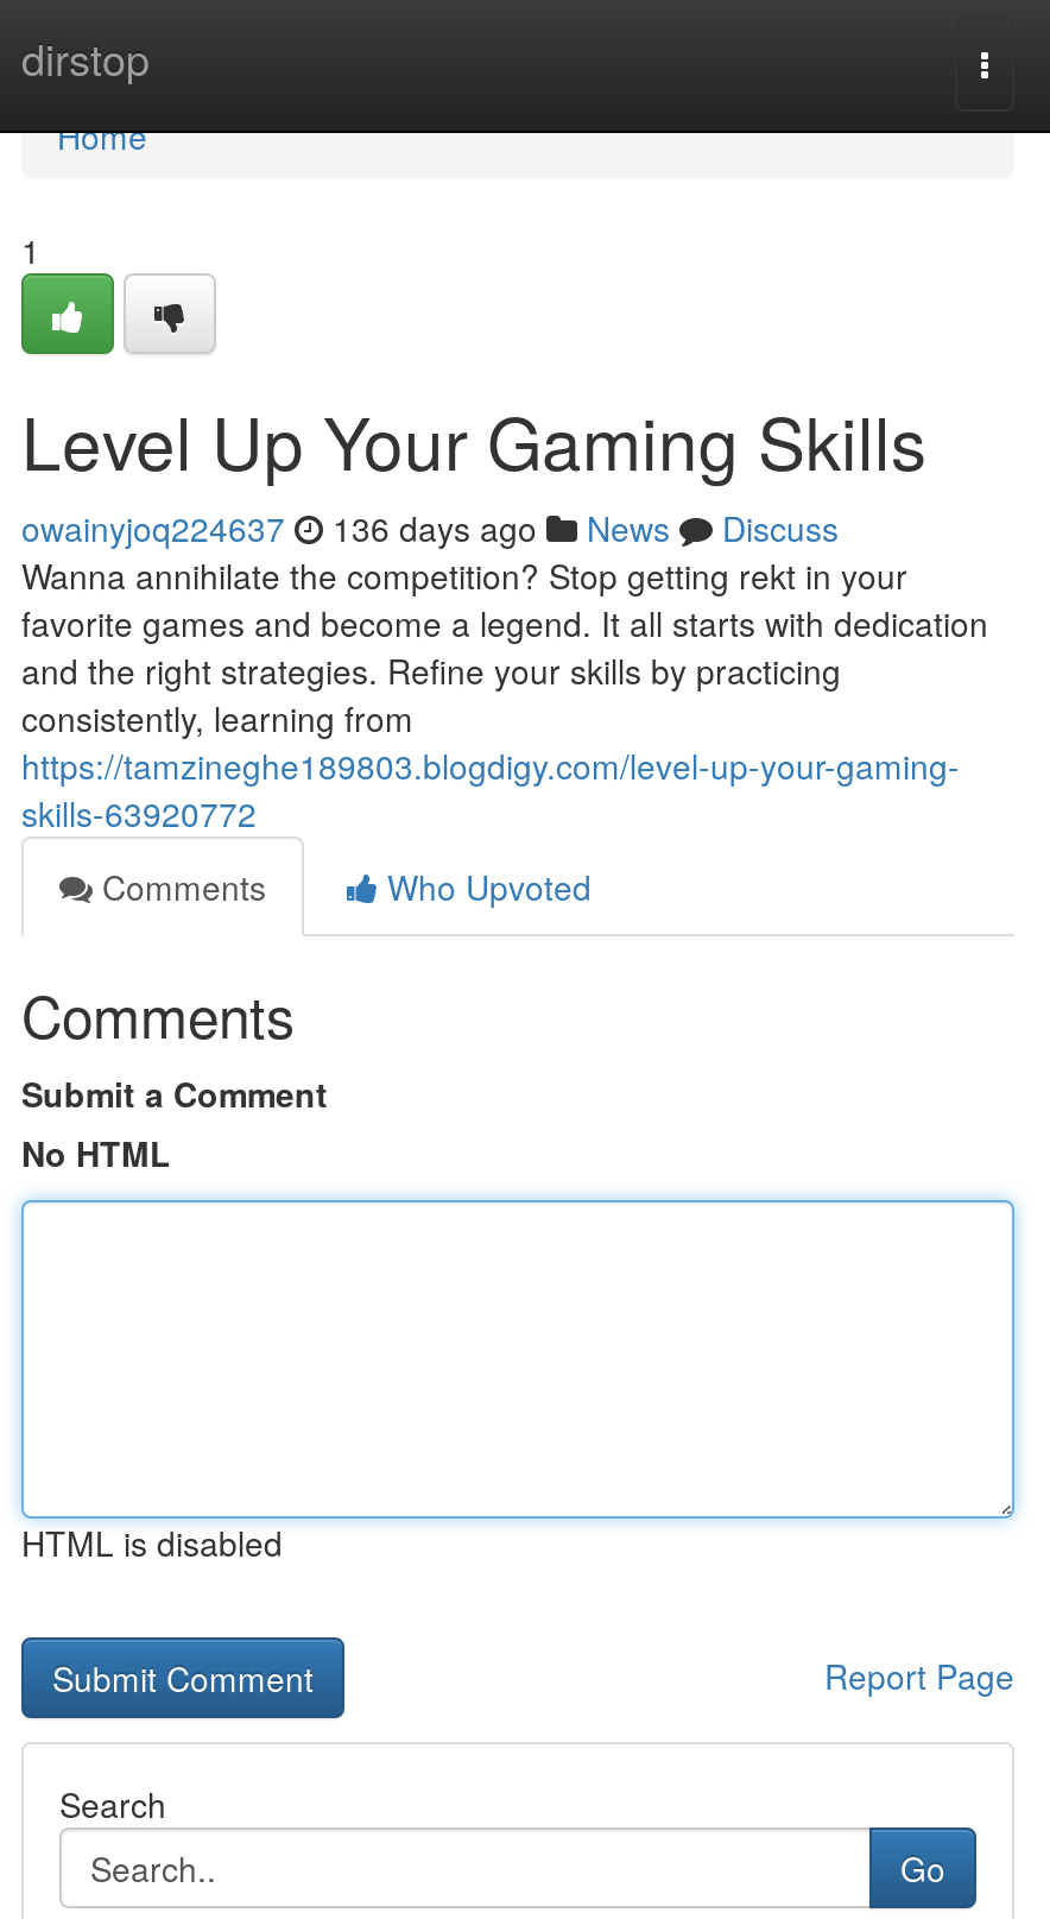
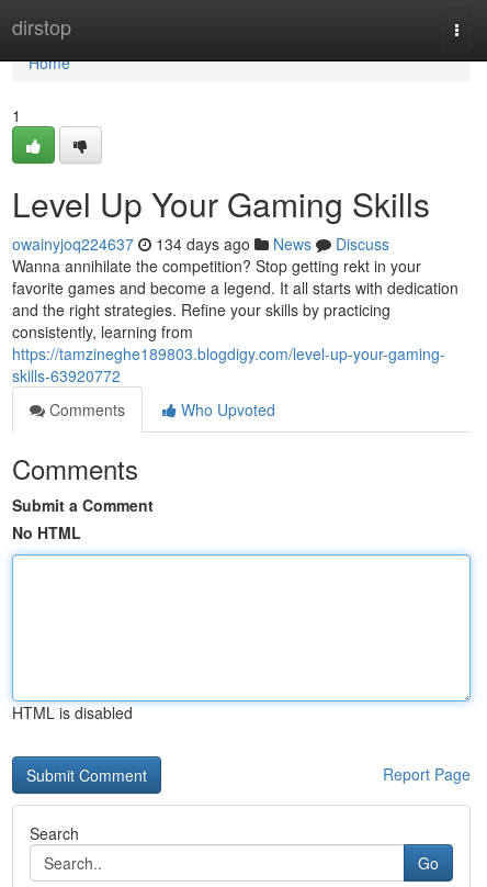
[21,504,839,551] owainyjoq224637 136 days ago News Discuss -> [12,233,389,255] owainyjoq224637 134 days ago News Discuss

